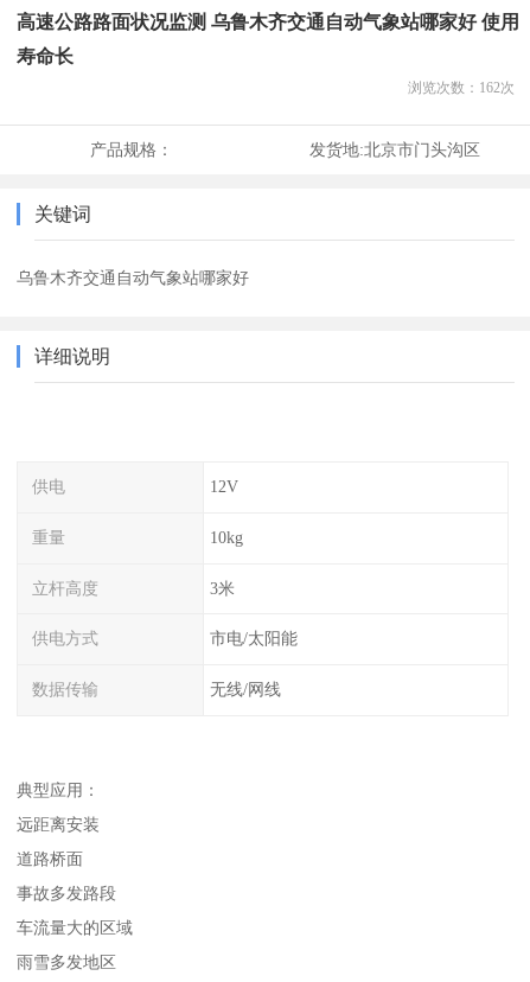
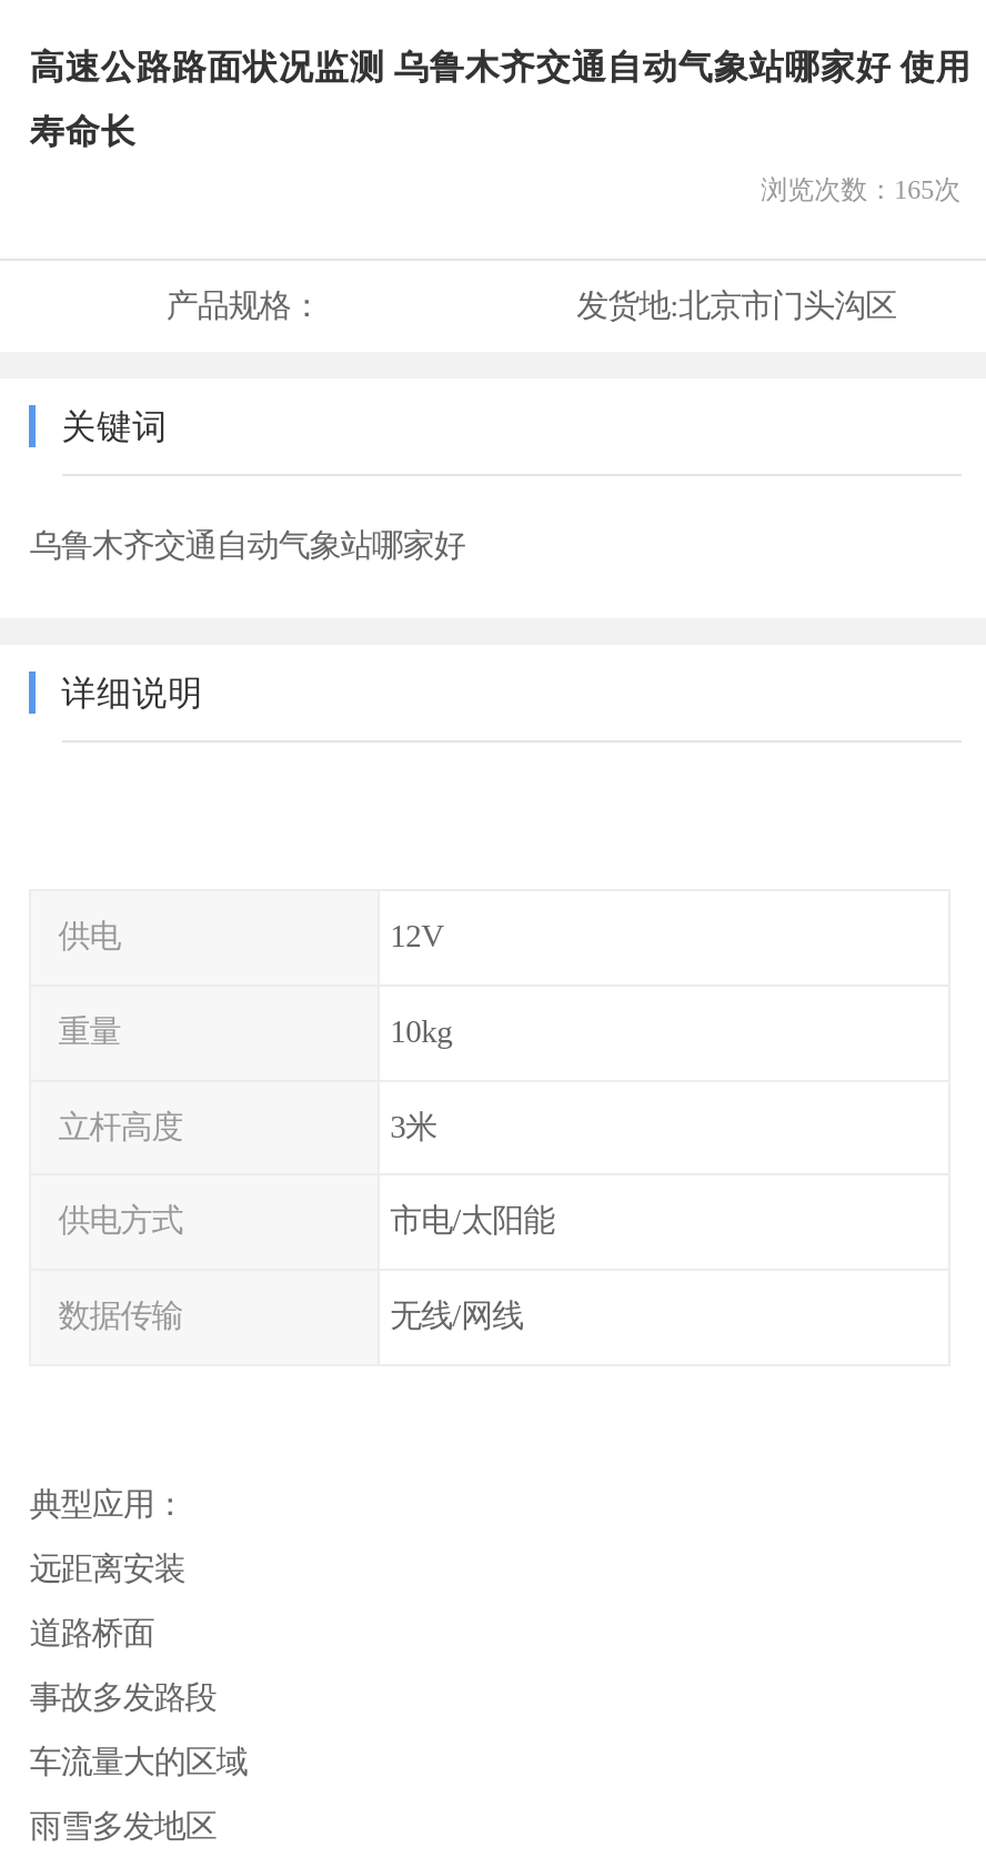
[408,80,514,96] 浏览次数：162次 -> [761,174,961,206] 浏览次数：165次

